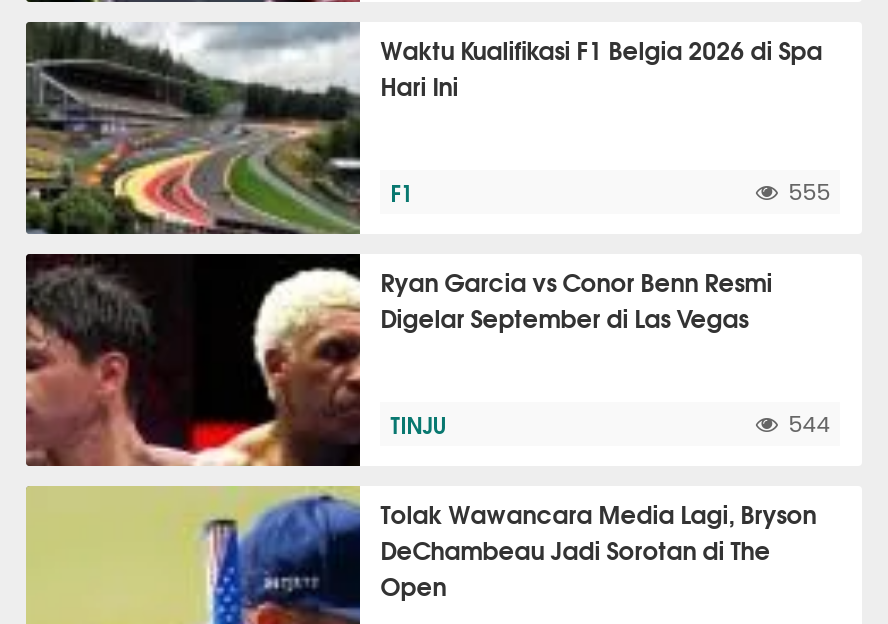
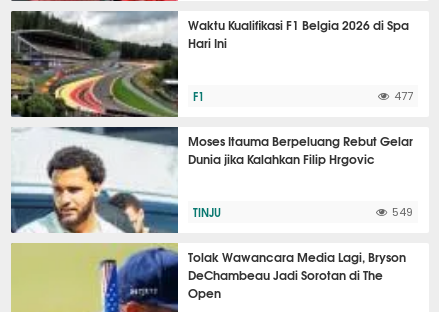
[788,182,830,204] 555 -> [394,91,413,102] 477
[24,252,772,468] [image] | Ryan Garcia vs Conor Benn Resmi | Digelar September di Las Vegas -> [10,126,413,234] [image] | Moses Itauma Berpeluang Rebut Gelar | Dunia jika Kalahkan Filip Hrgovic
[788,414,830,436] 544 -> [392,207,413,218] 549

